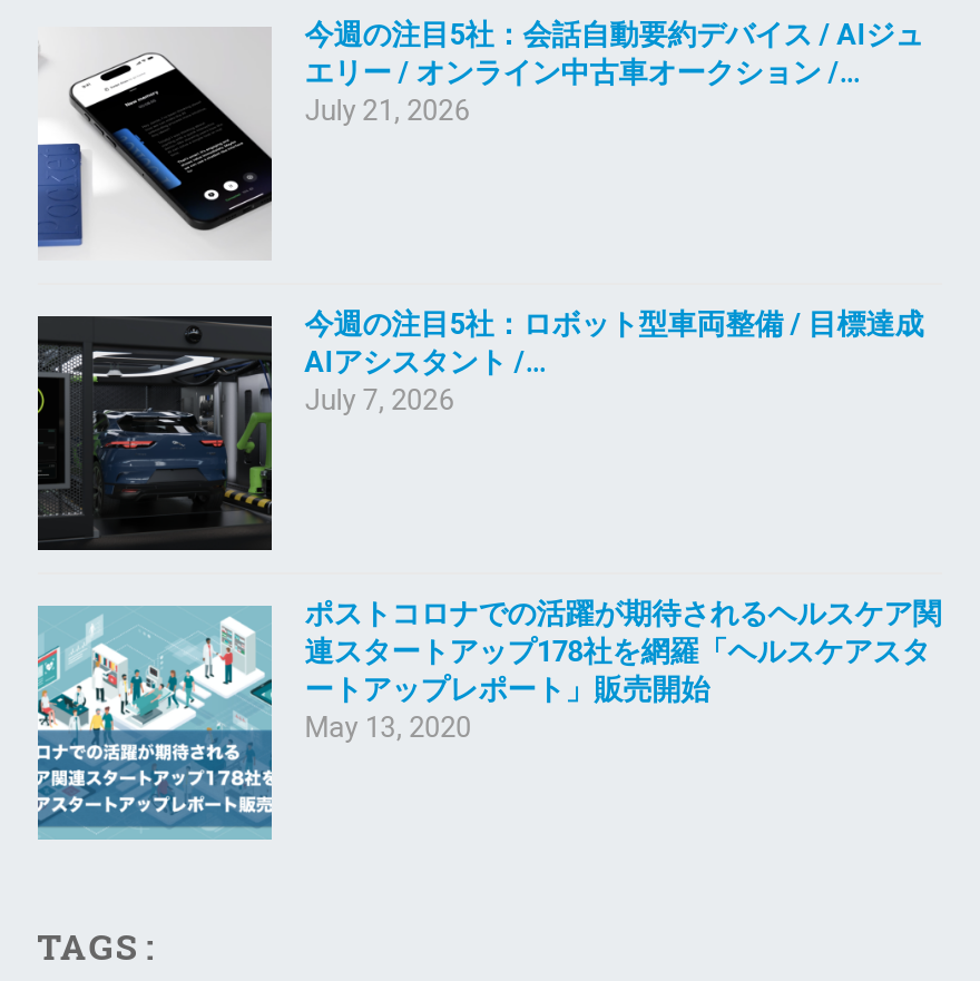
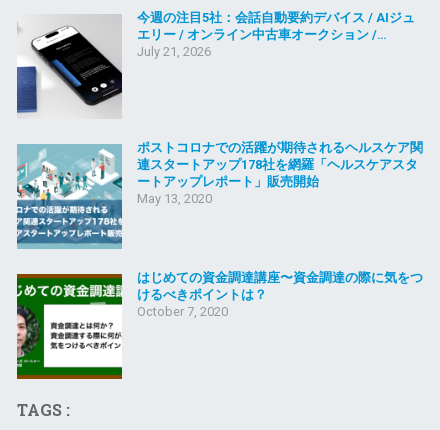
[36,307,924,552] [image] | 今週の注目5社：ロボット型車両整備 / 目標達成 | AIアシスタント /… | July 7, 2026 -> none
moved [33,597,941,831] -> [15,140,423,245]: [image] | ポストコロナでの活躍が期待されるヘルスケア関 | 連スタートアップ178社を網羅「ヘルスケアスタ | ートアップレポート」販売開始 | May 13, 2020
none -> [16,270,423,380] [image] | はじめての資金調達講座〜資金調達の際に気をつ | けるべきポイントは？ | October 7, 2020

